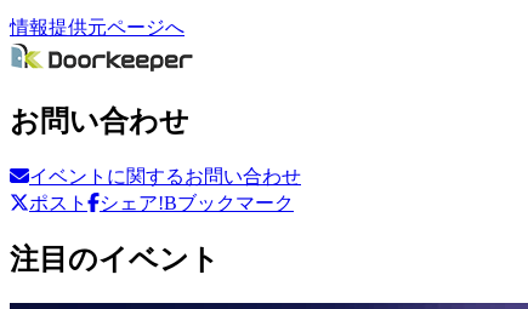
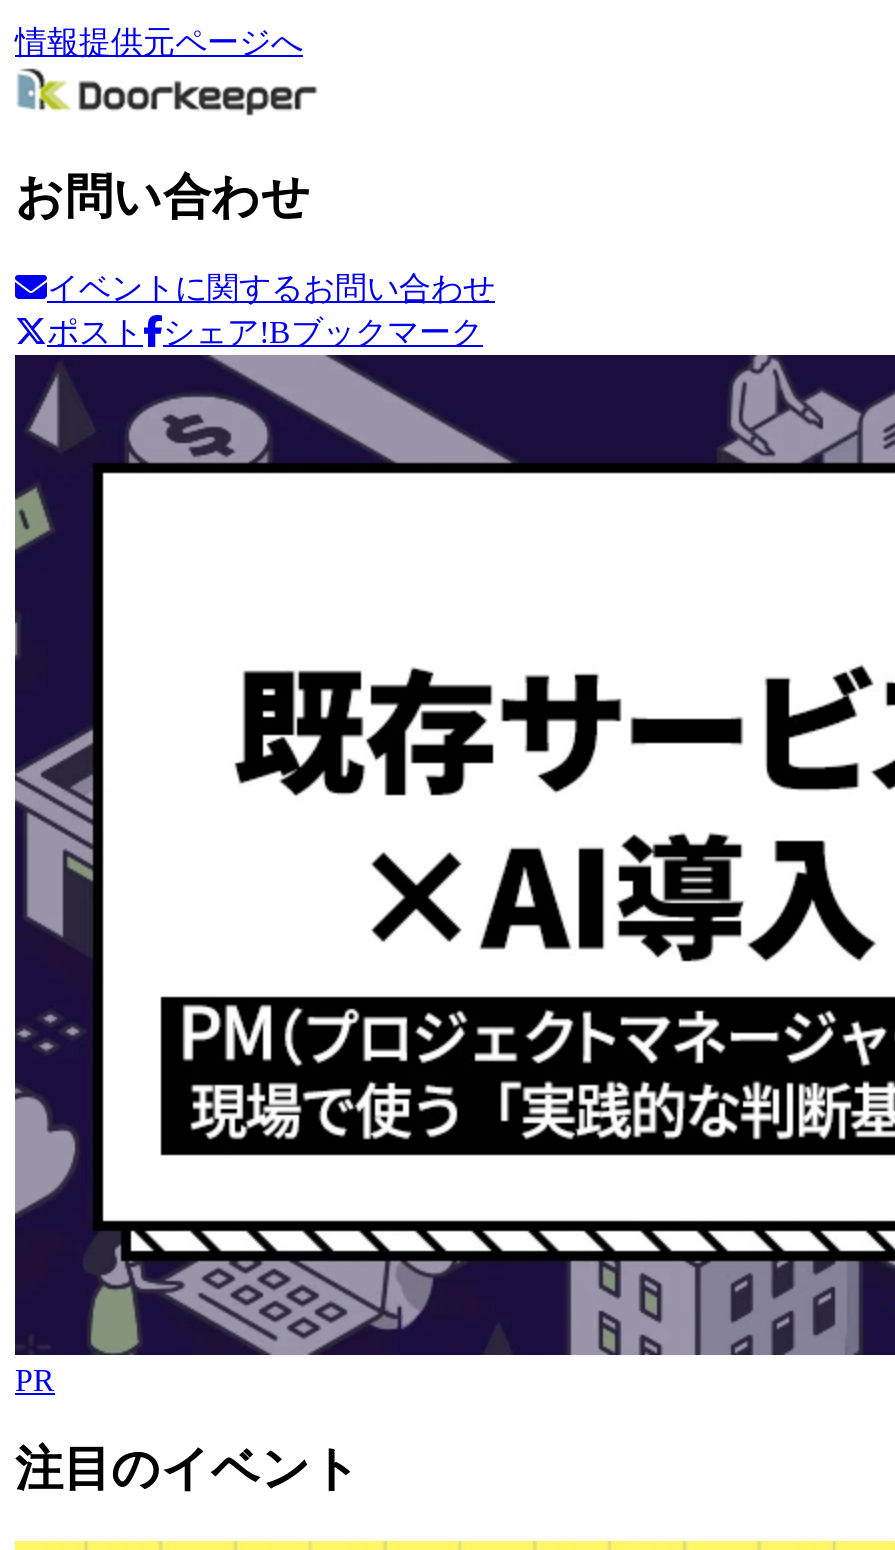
none -> [13,353,889,1396] [image] | PR

